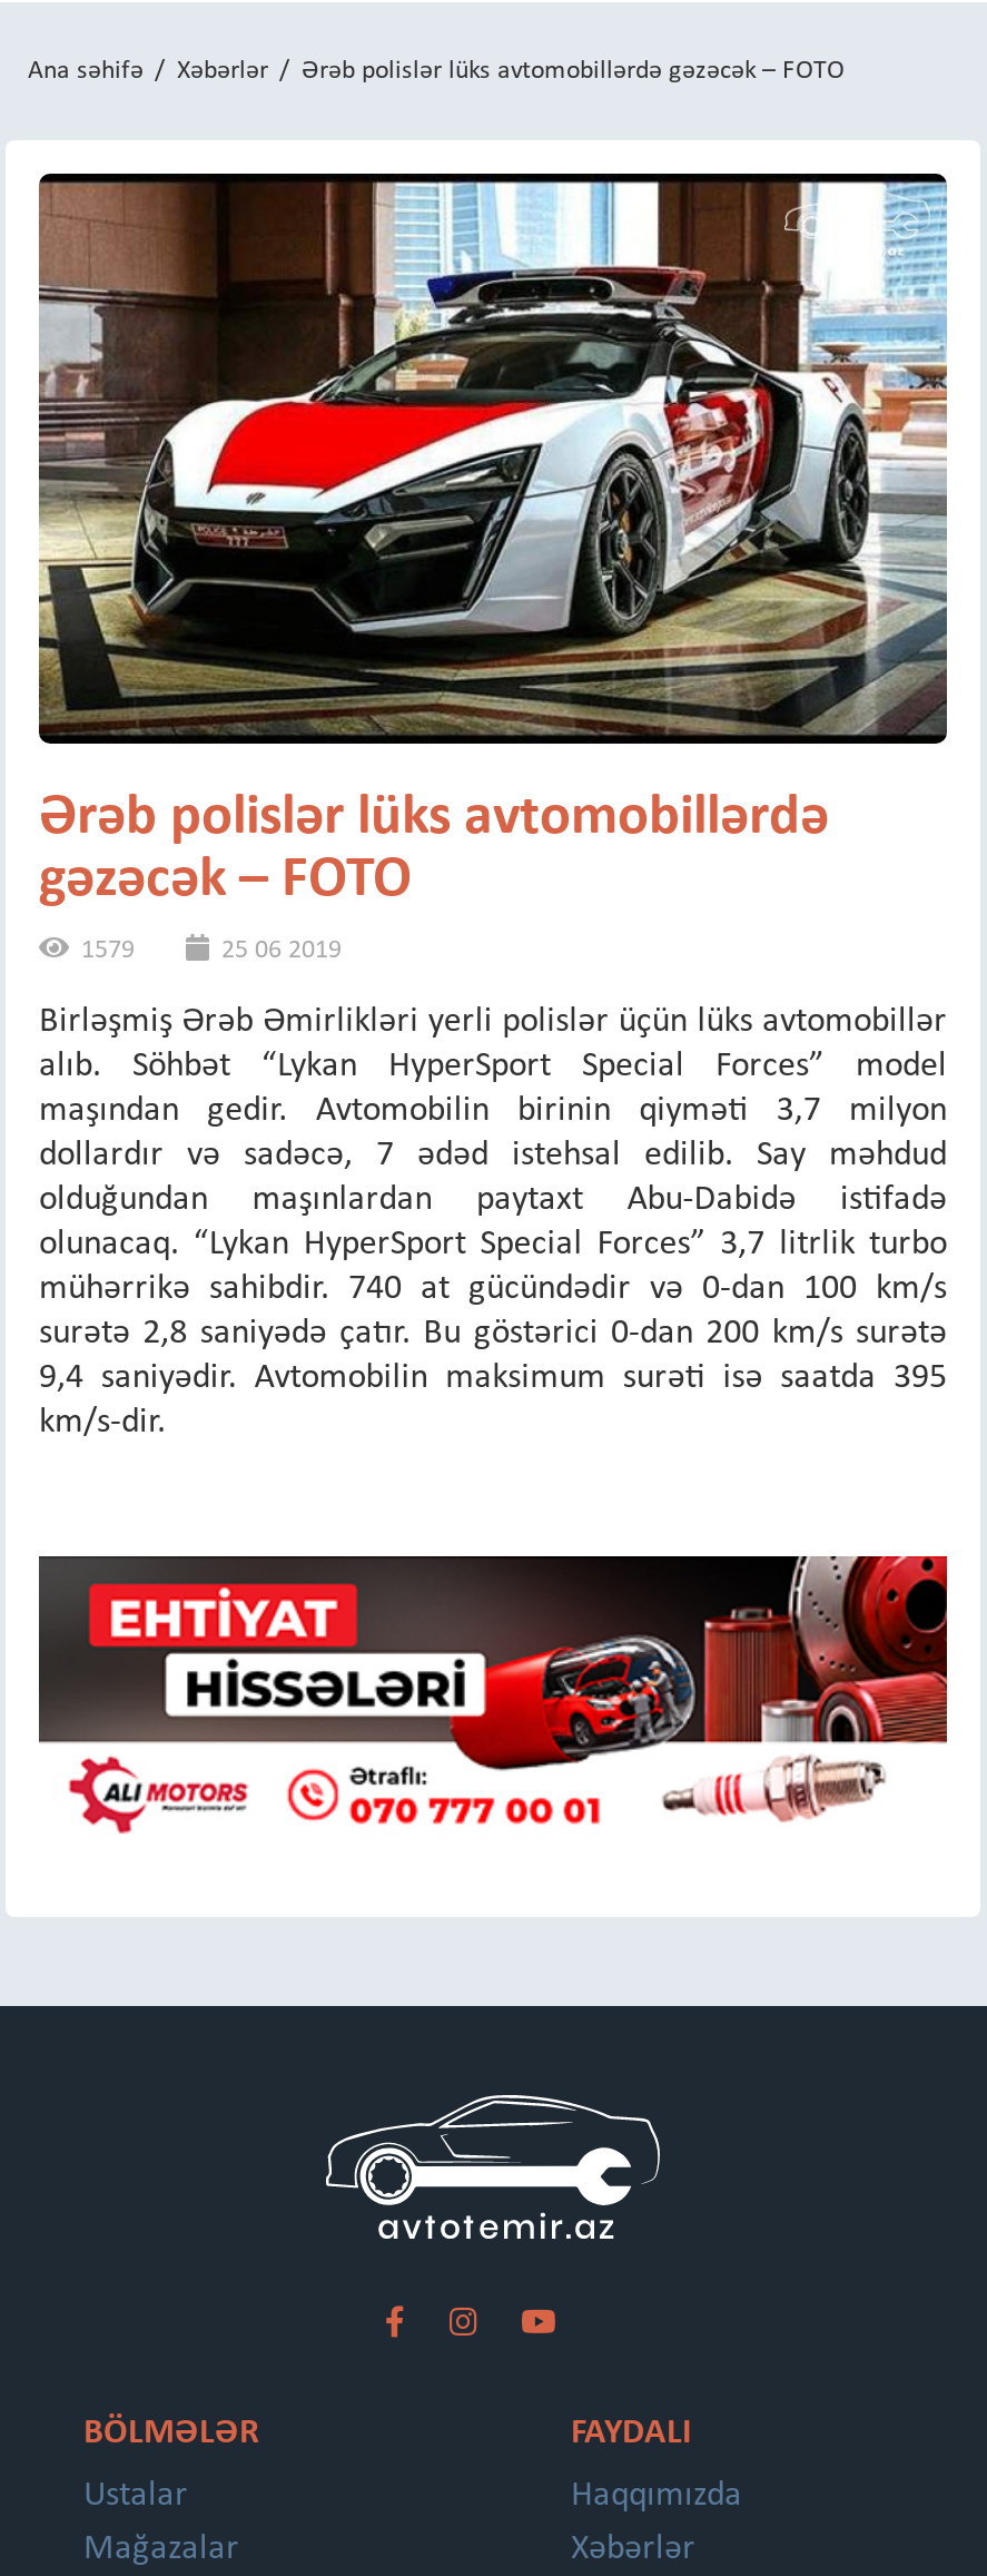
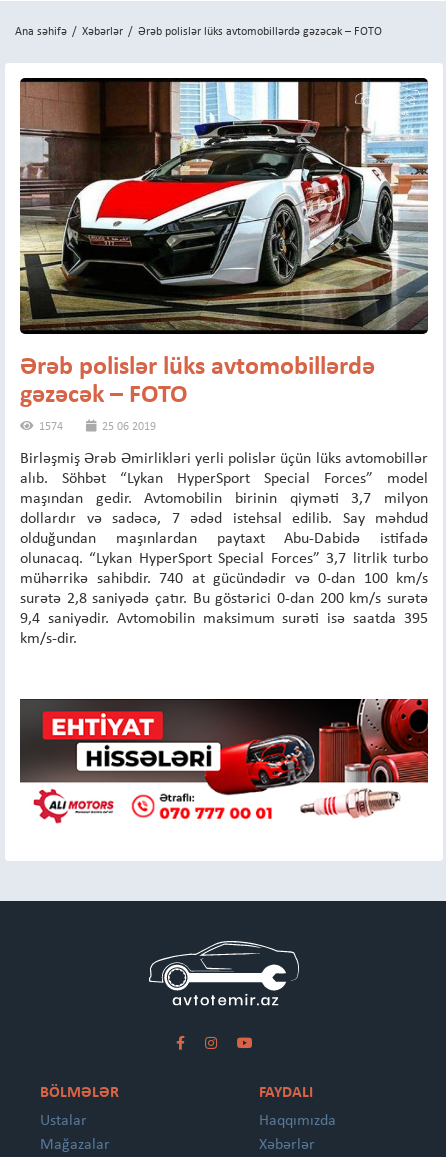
[81,937,135,964] 1579 -> [39,421,63,433] 1574

